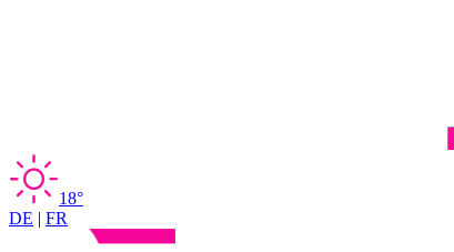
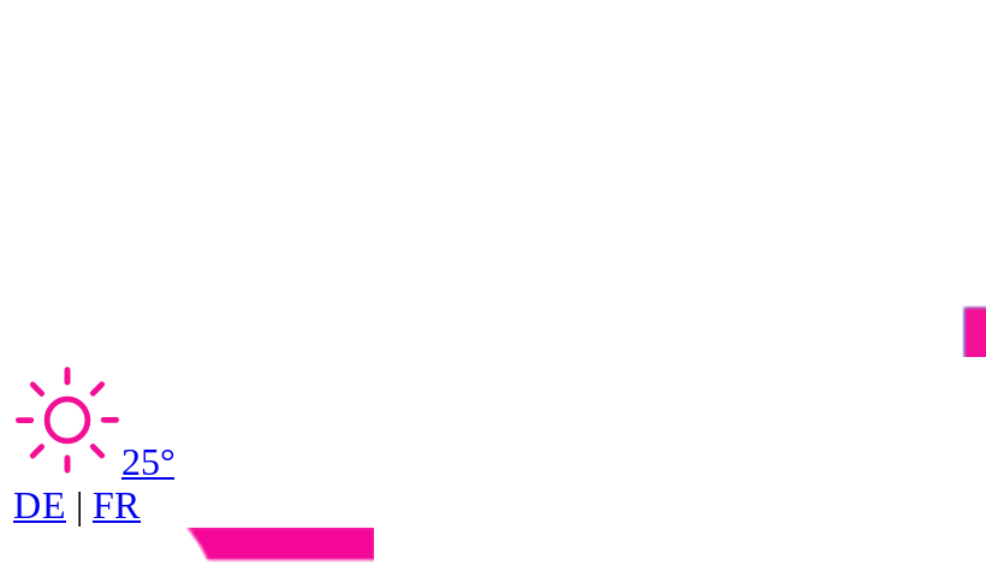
[59,189,83,208] 18° -> [121,441,174,482] 25°

